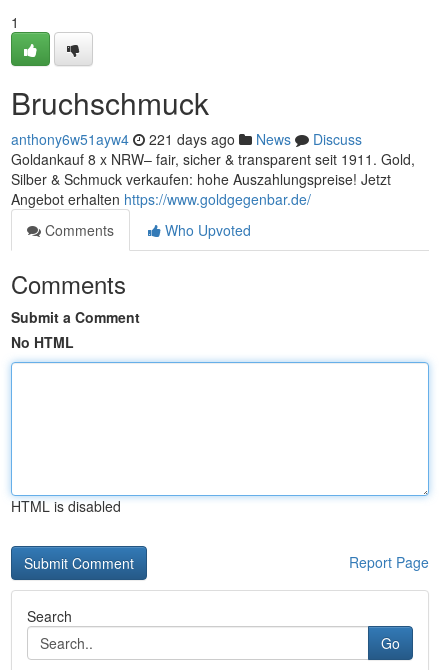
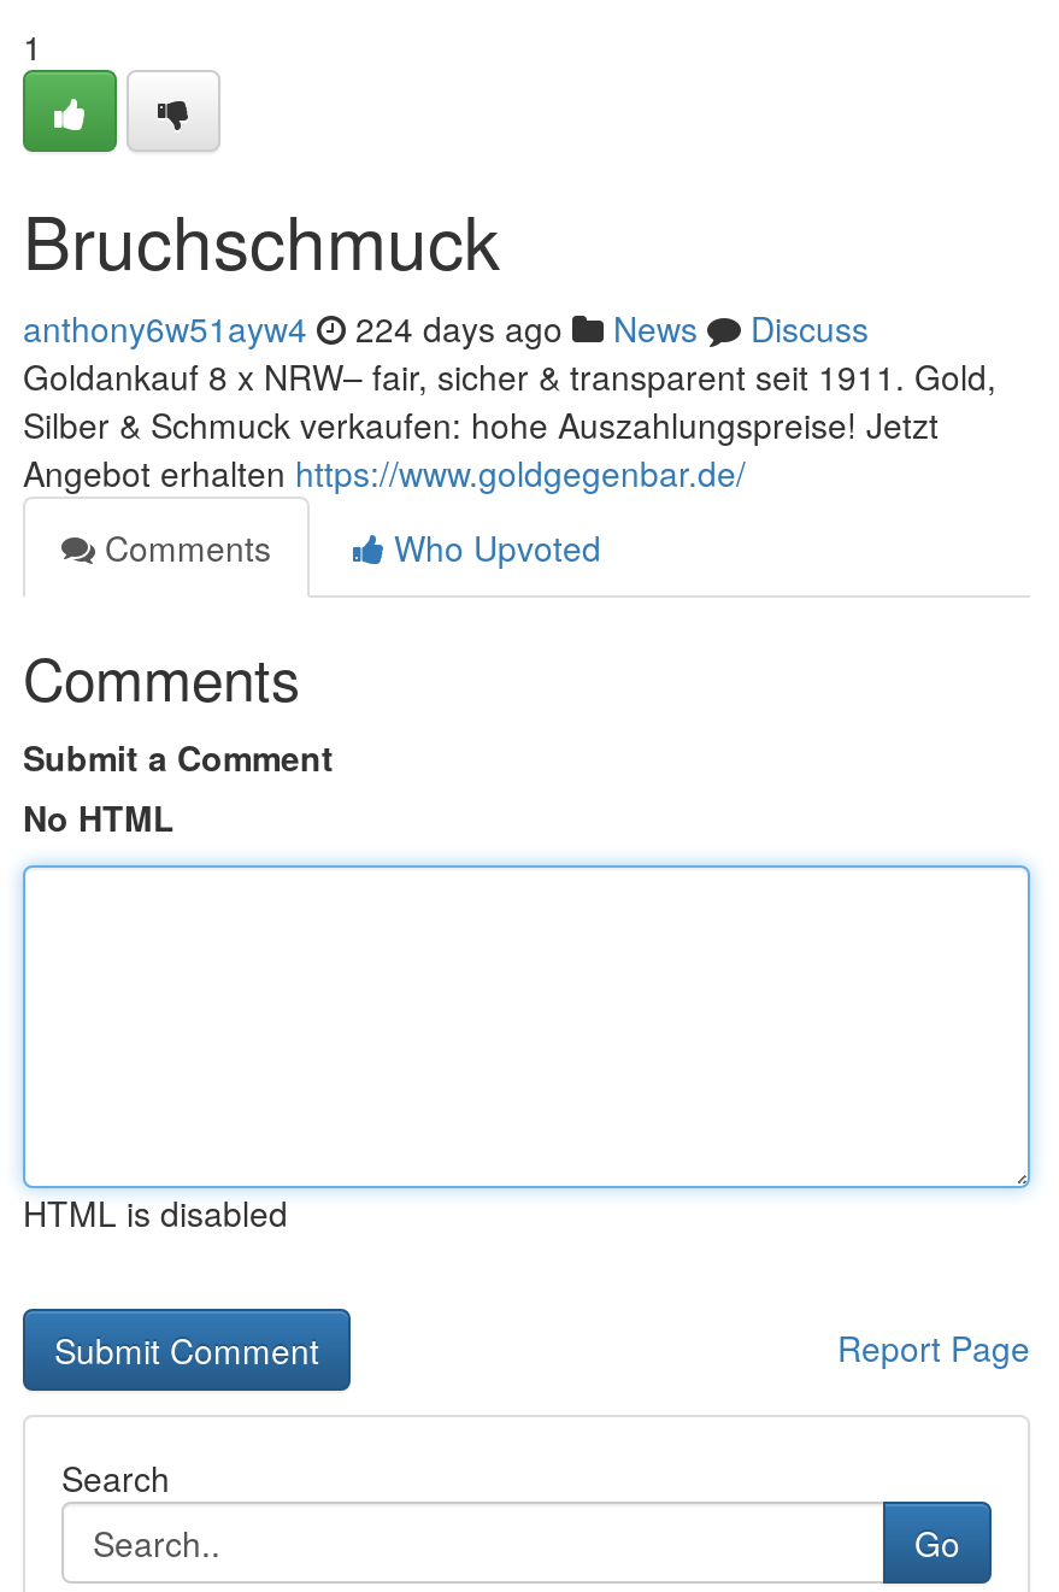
[11,129,362,149] anthony6w51ayw4 221 days ago News Discuss -> [23,304,869,352] anthony6w51ayw4 224 days ago News Discuss

